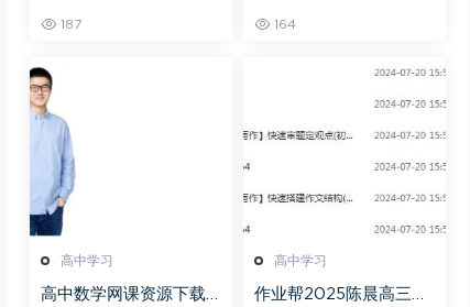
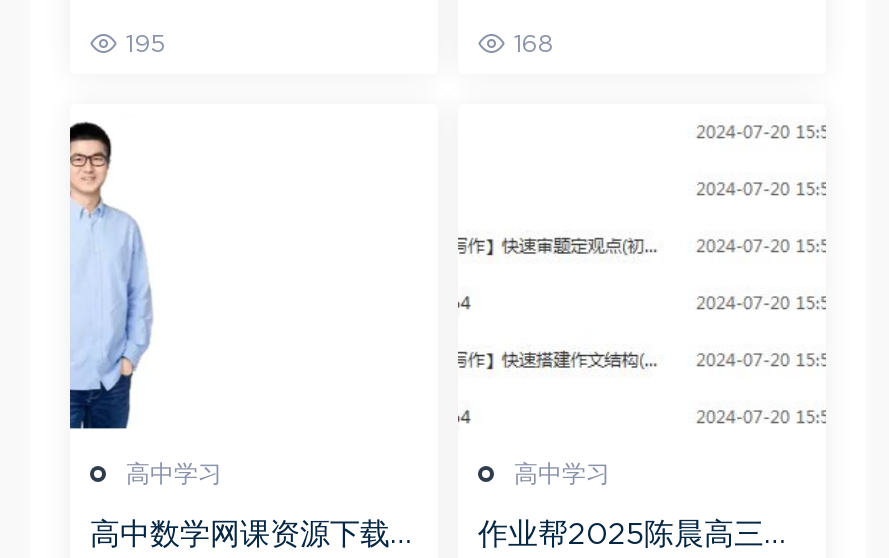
[56,17,81,30] 187 -> [118,31,164,55] 195
[270,17,296,30] 164 -> [506,31,554,55] 168

